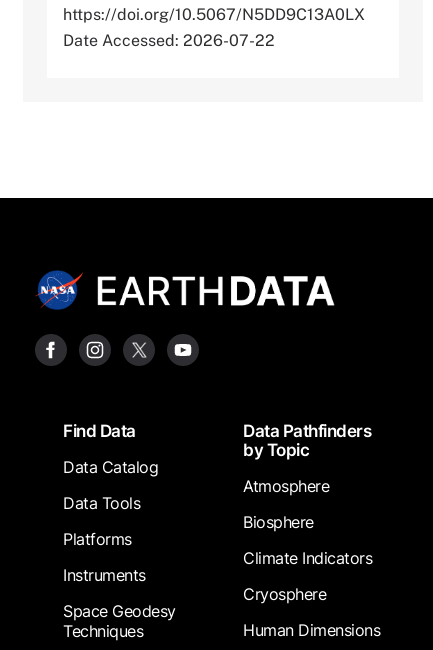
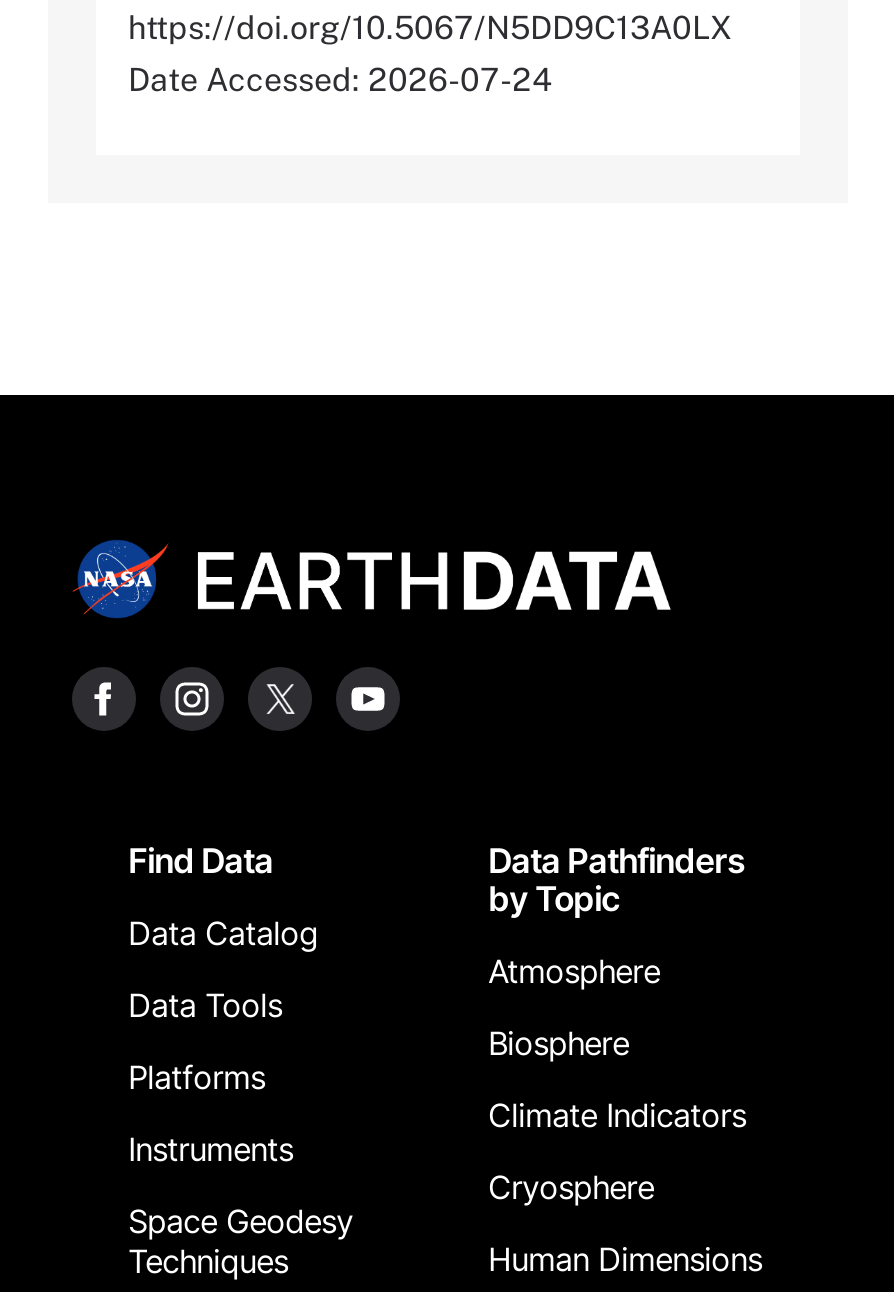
[63,31,275,50] Date Accessed: 2026-07-22 -> [128,61,552,99] Date Accessed: 2026-07-24

